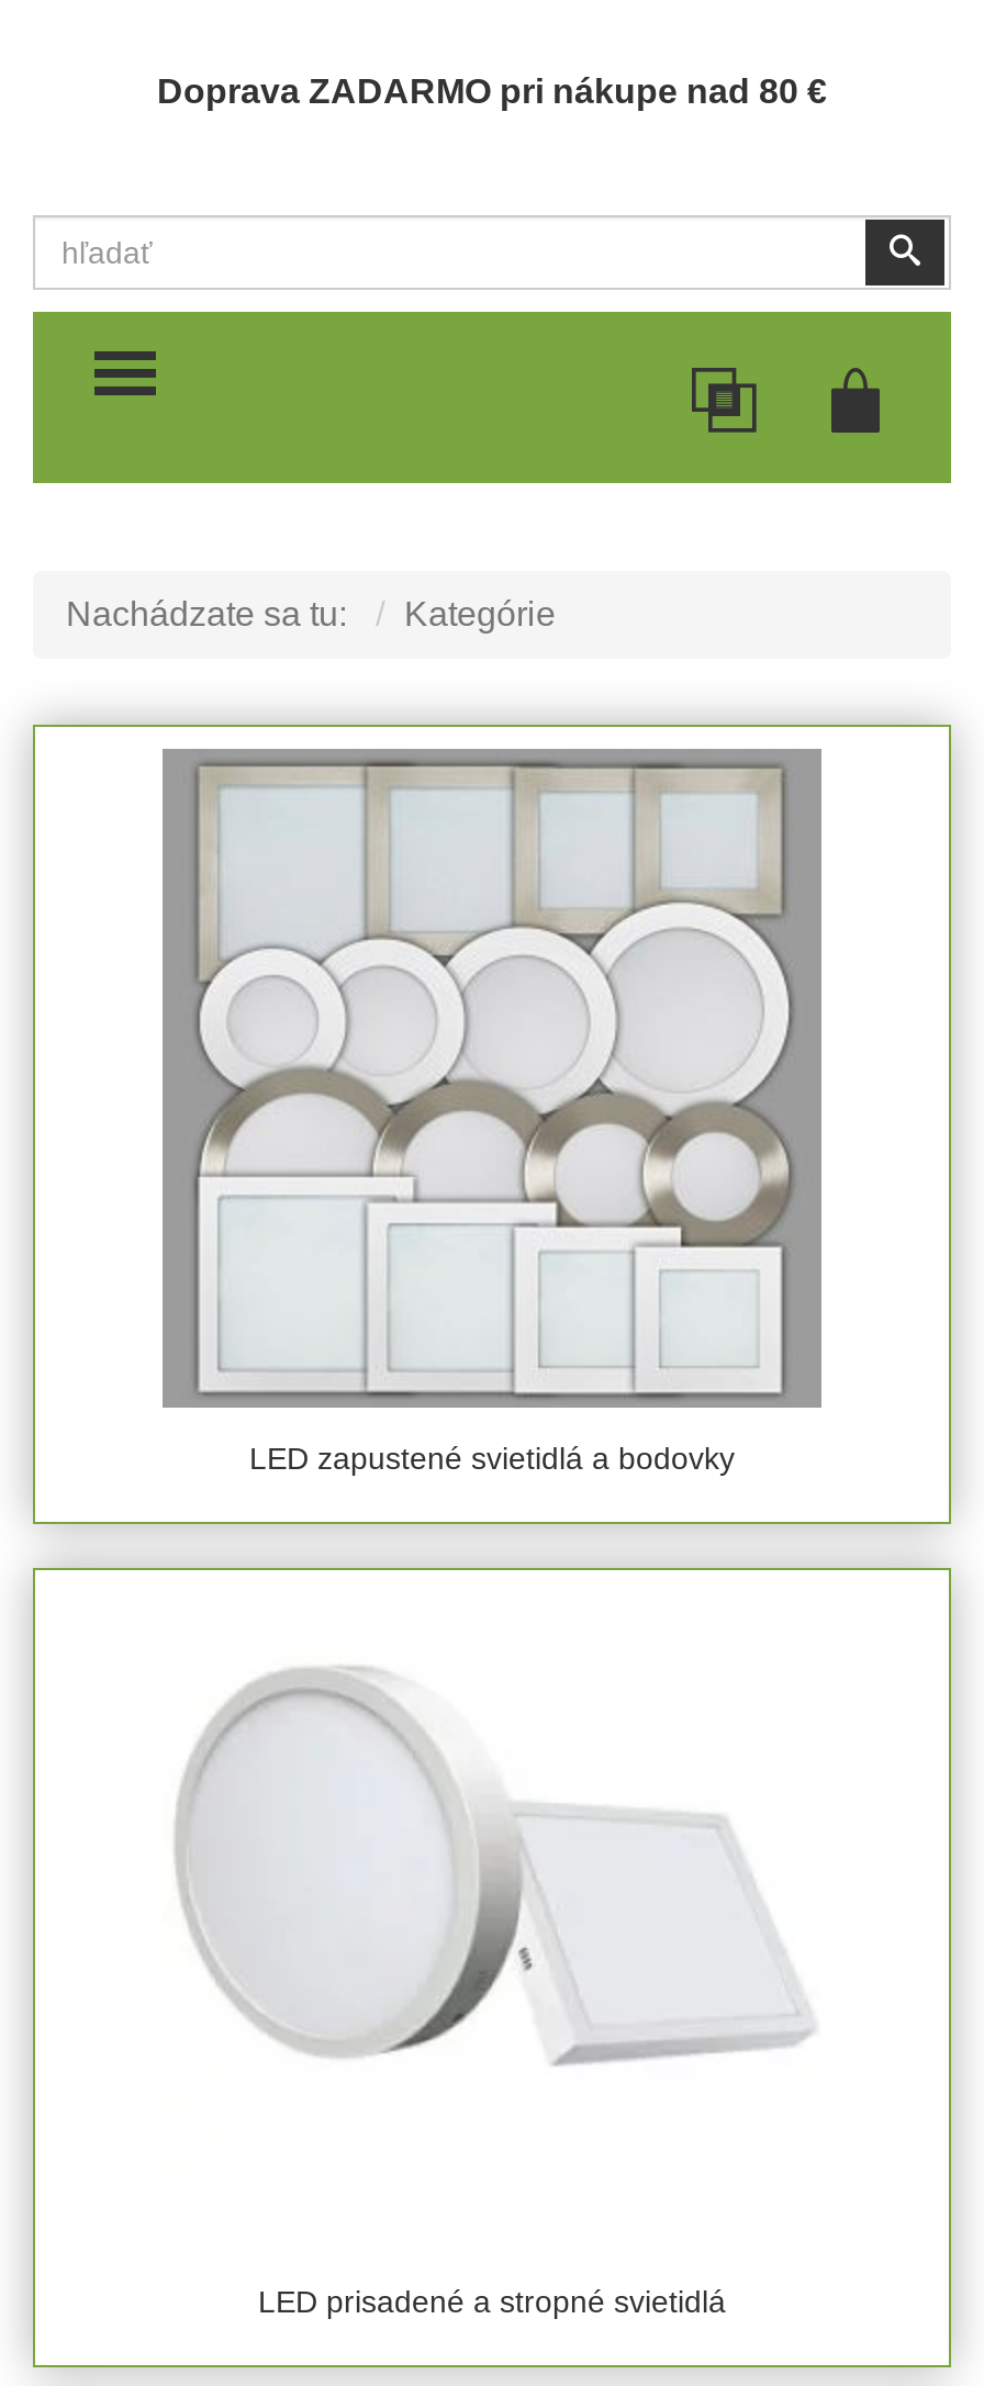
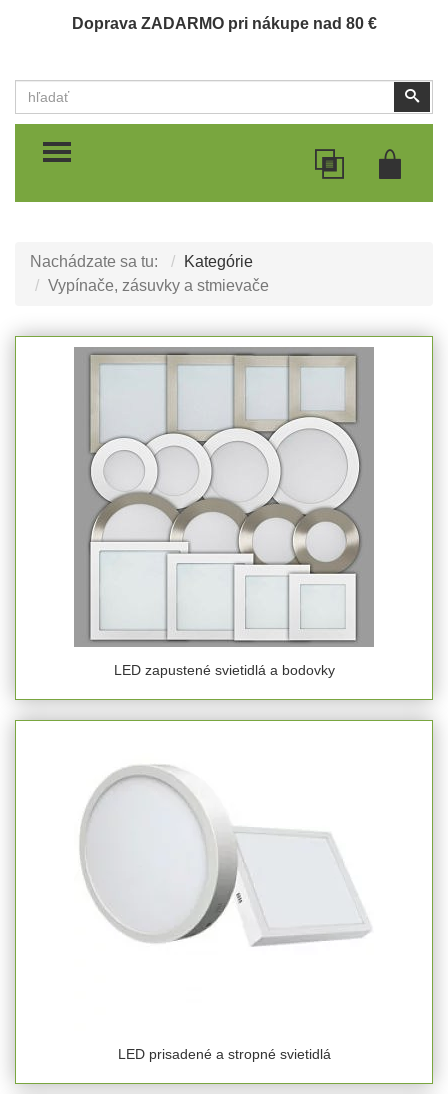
none -> [48,277,269,294] Vypínače, zásuvky a stmievače

